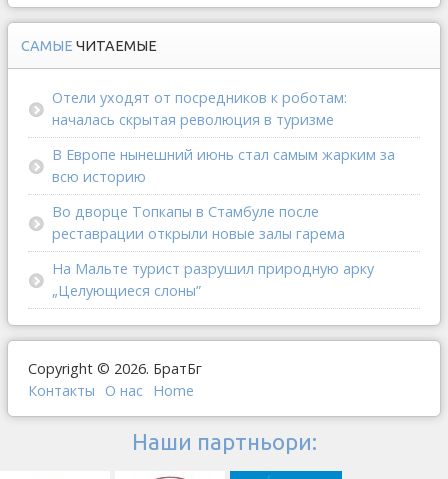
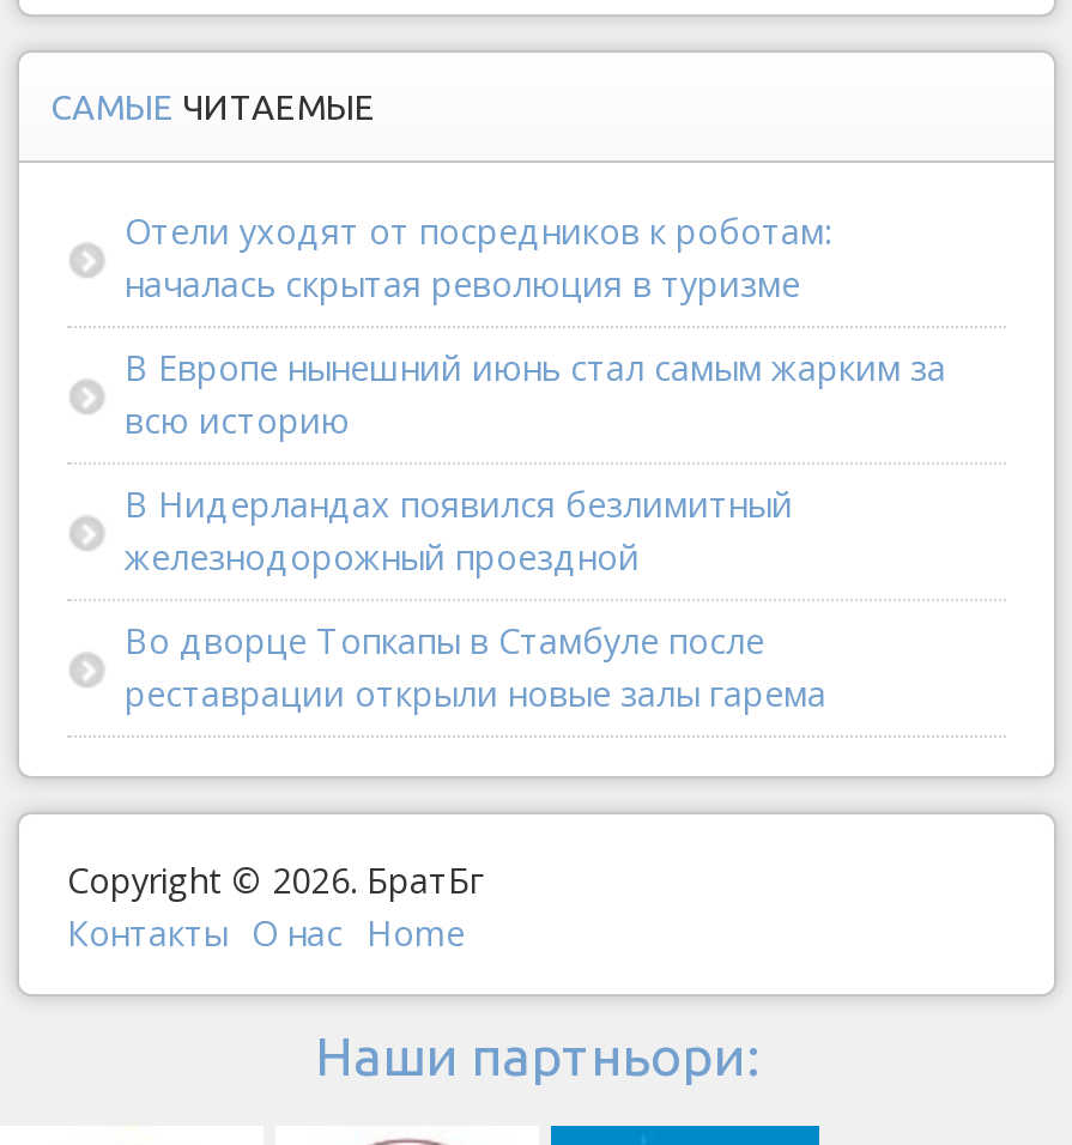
none -> [125,482,793,581] В Нидерландах появился безлимитный | железнодорожный проездной
moved [52,202,345,243] -> [125,619,826,717]: Во дворце Топкапы в Стамбуле после | реставрации открыли новые залы гарема
[52,259,374,300] На Мальте турист разрушил природную арку | „Целующиеся слоны” -> none

